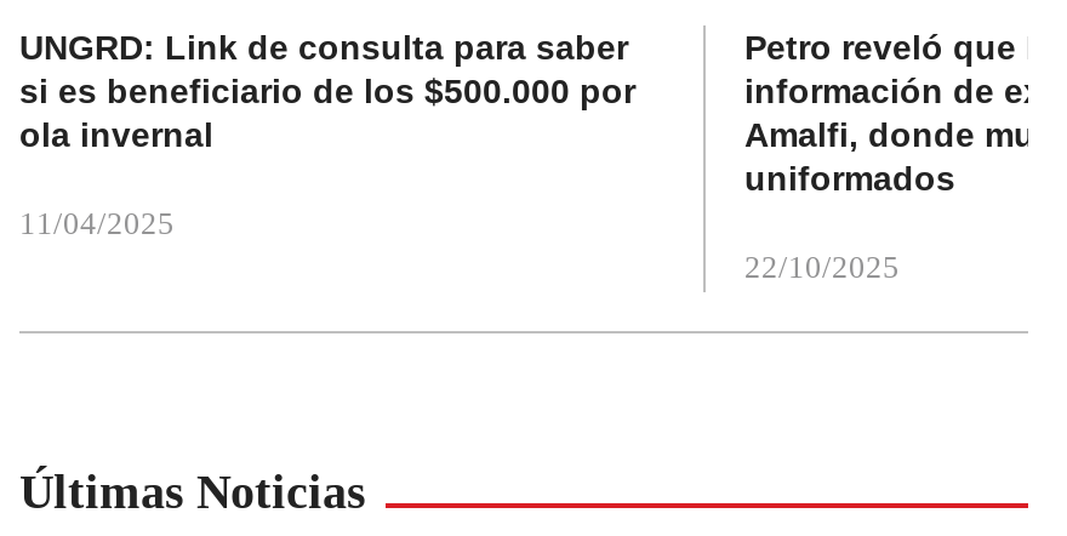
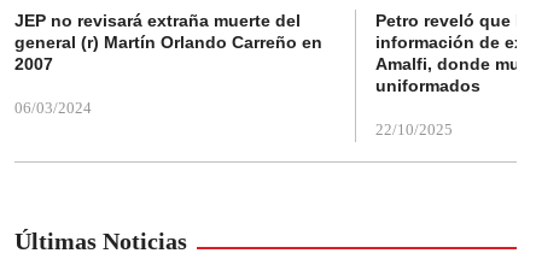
[19,27,635,154] UNGRD: Link de consulta para saber | si es beneficiario de los $500.000 por | ola invernal -> [14,11,322,73] JEP no revisará extraña muerte del | general (r) Martín Orlando Carreño en | 2007
[19,204,175,241] 11/04/2025 -> [14,99,92,117] 06/03/2024

